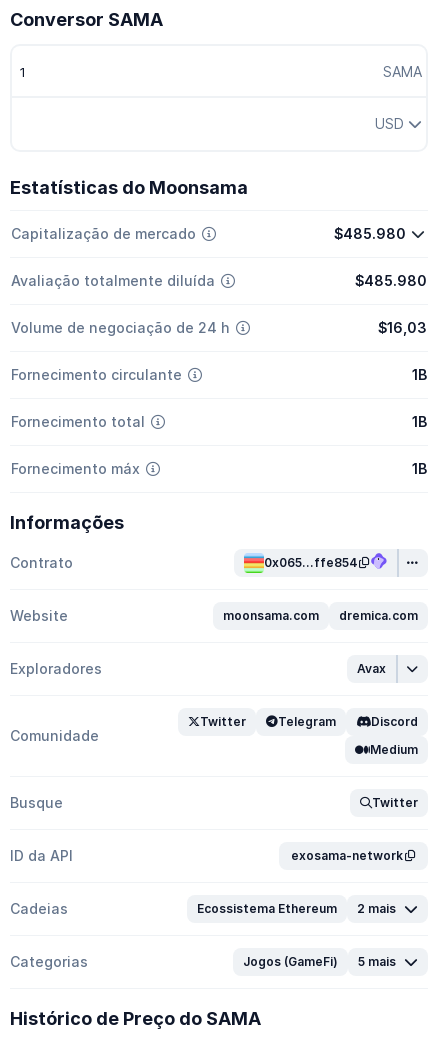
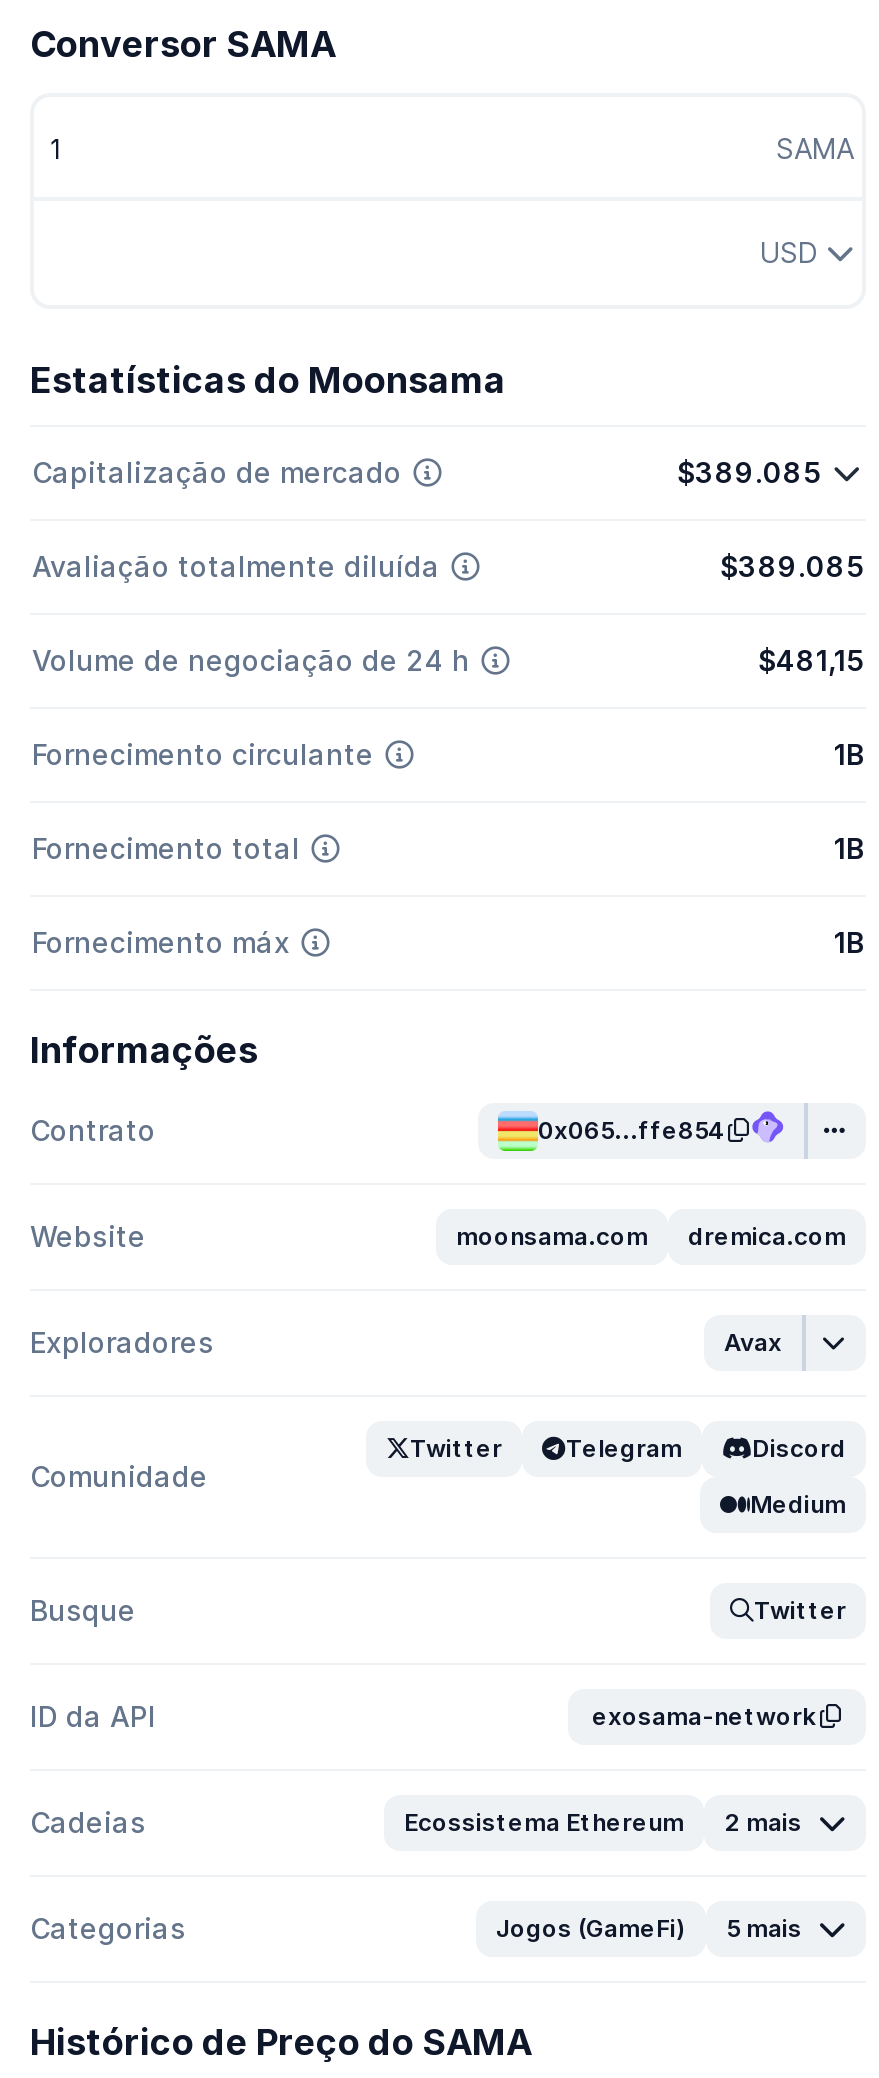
[333,225,405,242] $485.980 -> [677,455,821,489] $389.085
[355,272,427,289] $485.980 -> [720,549,864,583] $389.085
[378,319,427,336] $16,03 -> [758,643,864,677] $481,15

